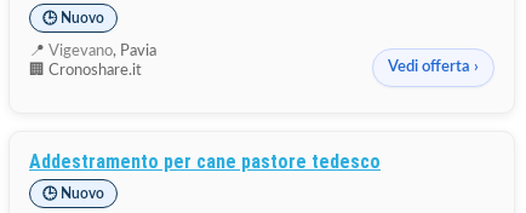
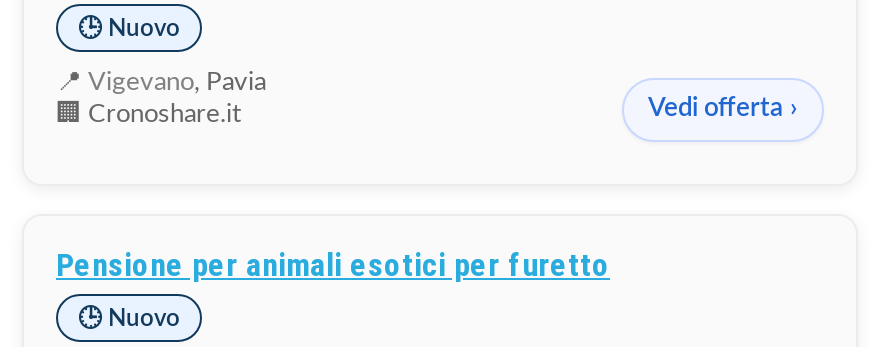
[29,150,381,173] Addestramento per cane pastore tedesco -> [56,246,610,284] Pensione per animali esotici per furetto

